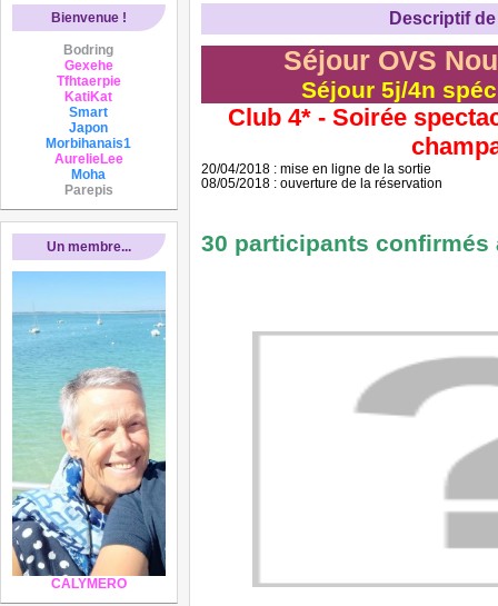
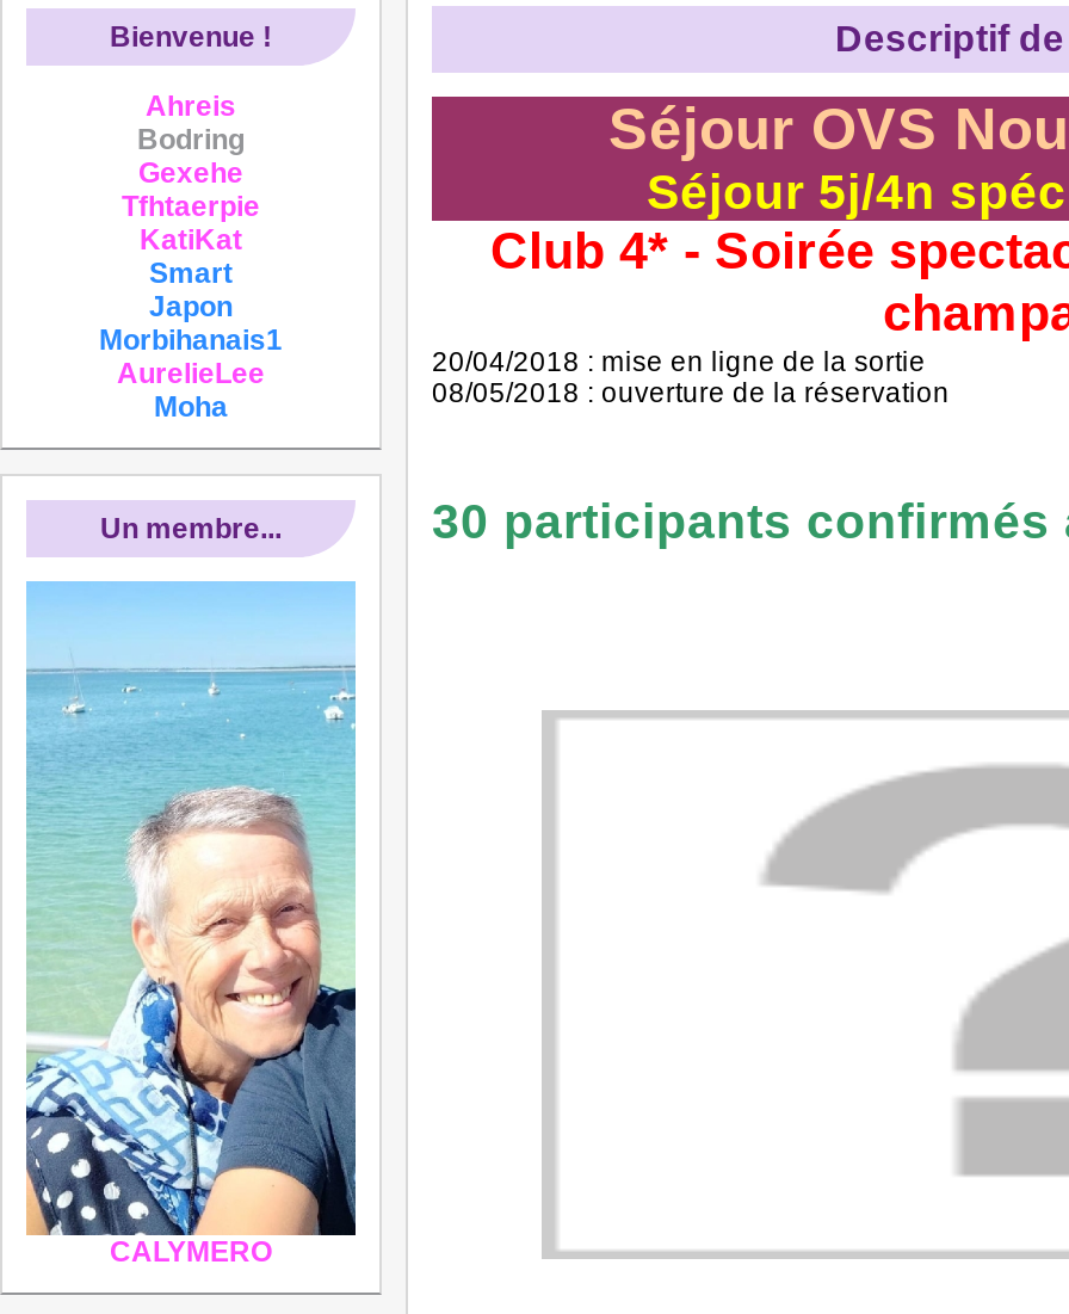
none -> [146,90,236,123] Ahreis
[64,182,113,198] Parepis -> none

